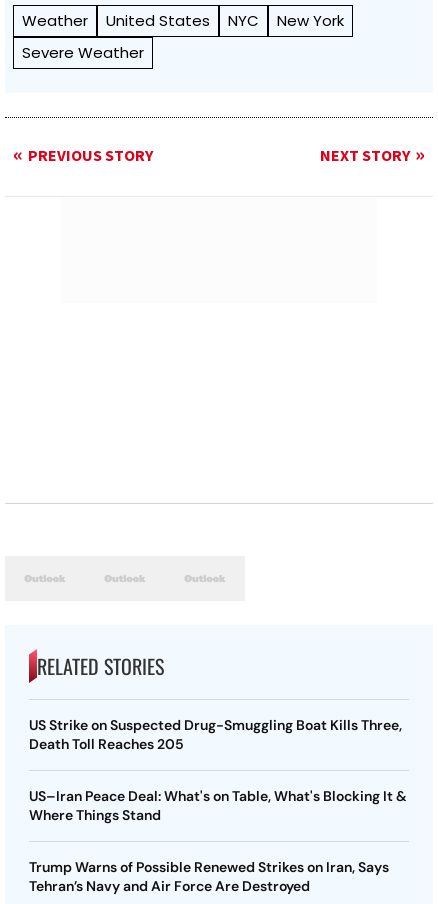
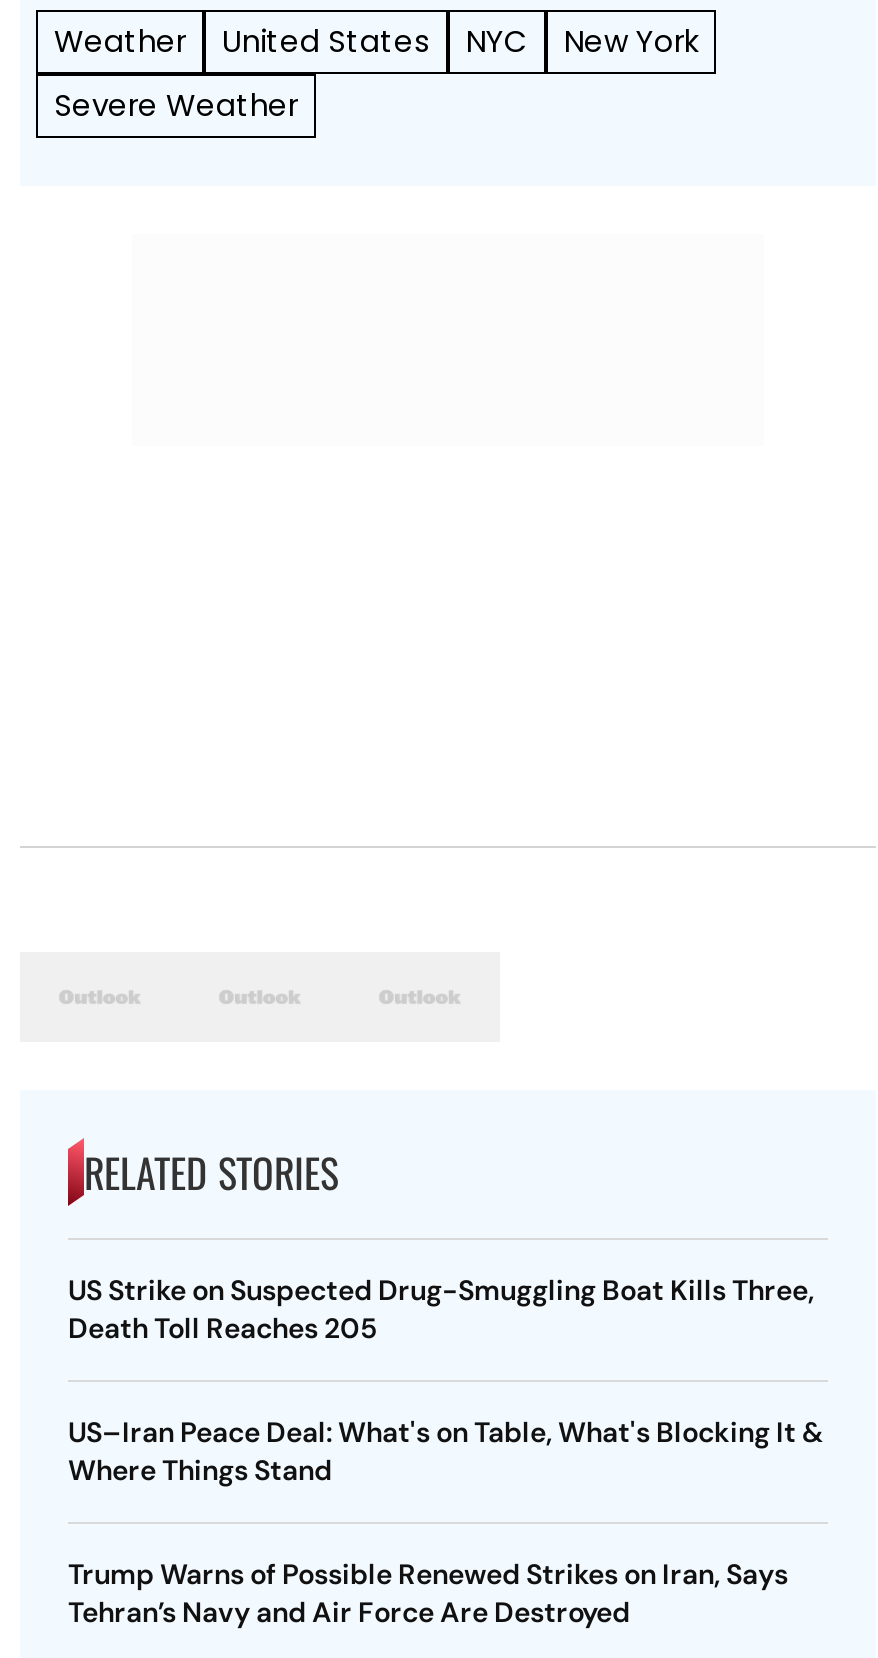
[28,145,410,167] PREVIOUS STORY | NEXT STORY -> none

